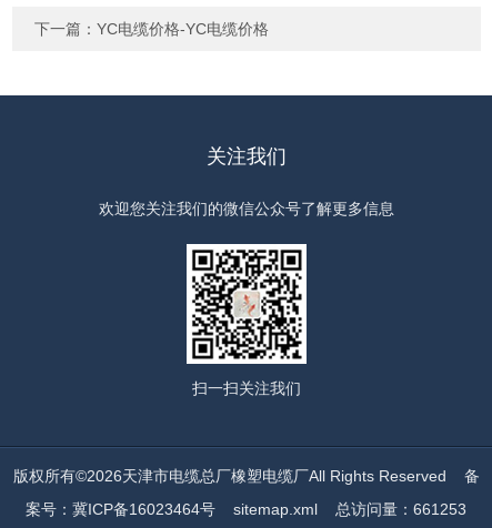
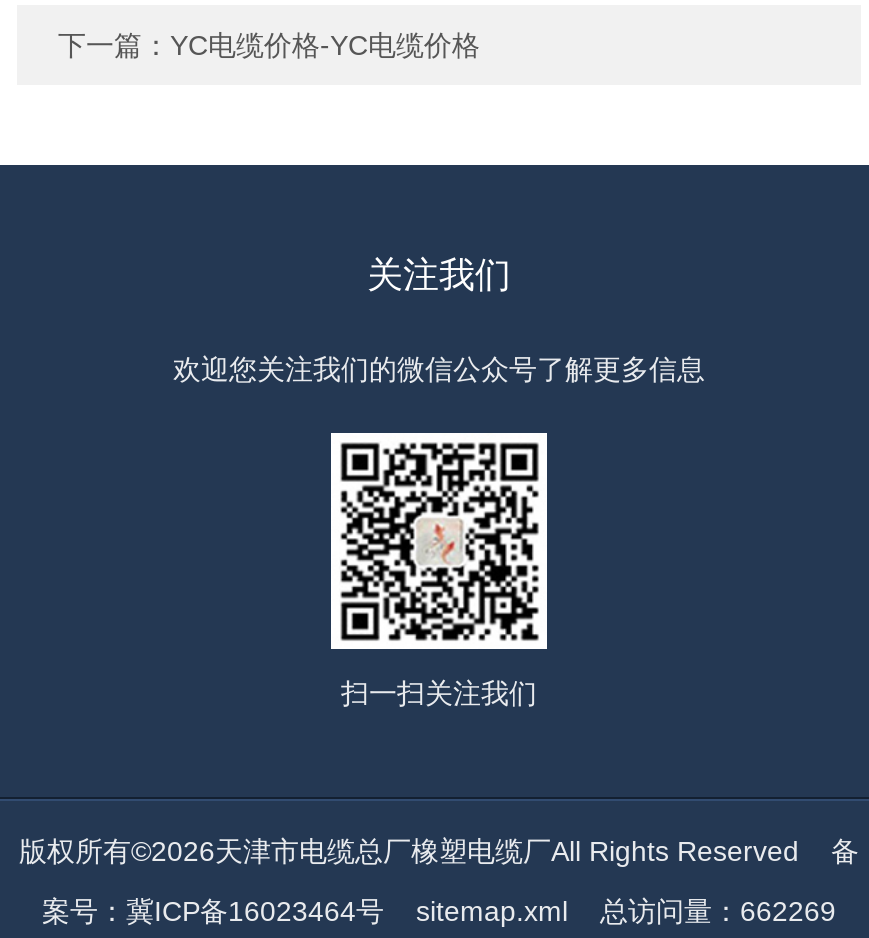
[234,500,467,518] sitemap.xml总访问量：661253 -> [416,895,836,927] sitemap.xml总访问量：662269

